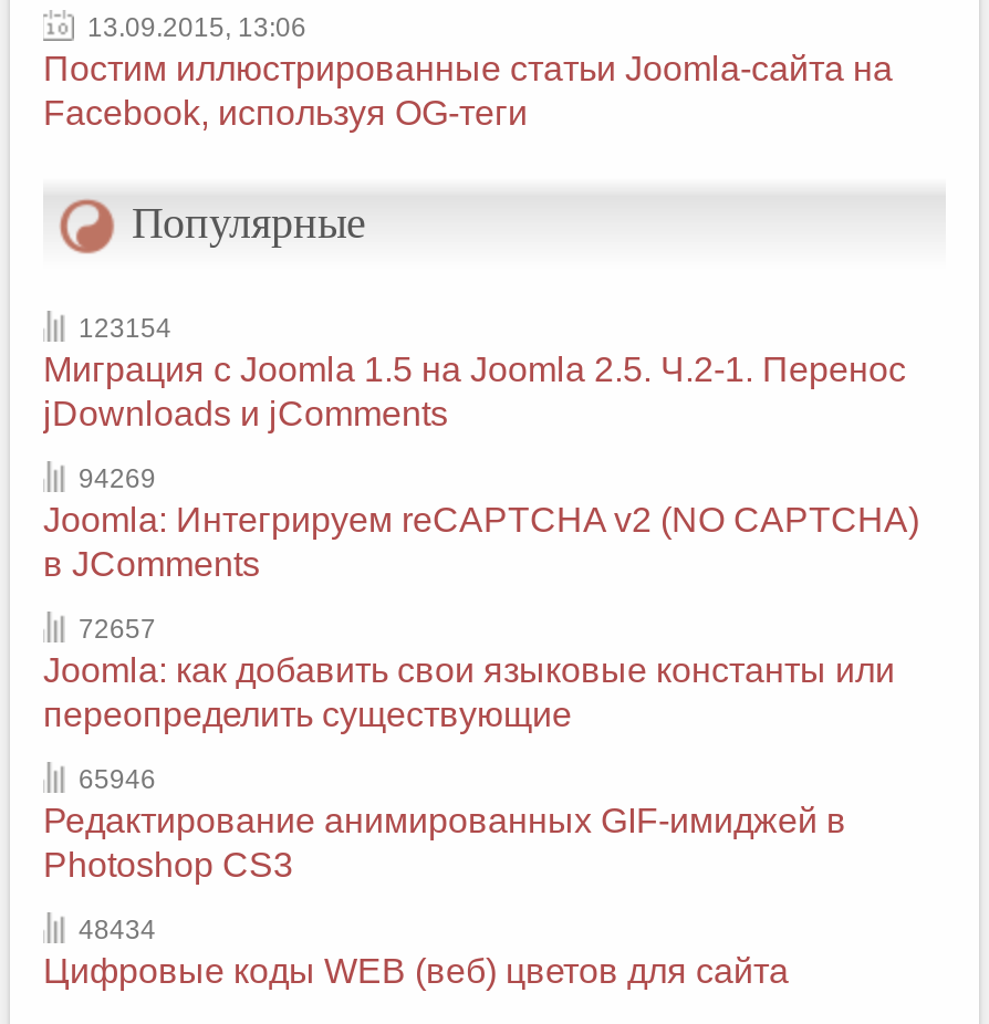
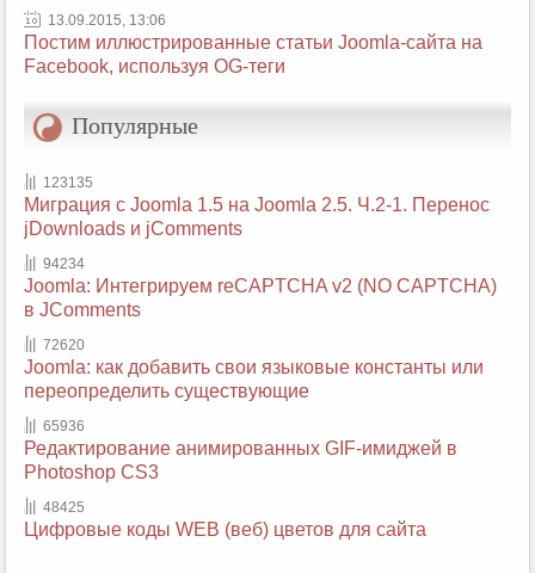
[79,313,171,344] 123154 -> [43,174,93,191] 123135
[79,464,156,495] 94269 -> [43,256,85,272] 94234
[79,614,156,645] 72657 -> [43,337,85,353] 72620
[79,764,156,795] 65946 -> [43,418,85,435] 65936
[79,915,156,946] 48434 -> [43,499,85,516] 48425

